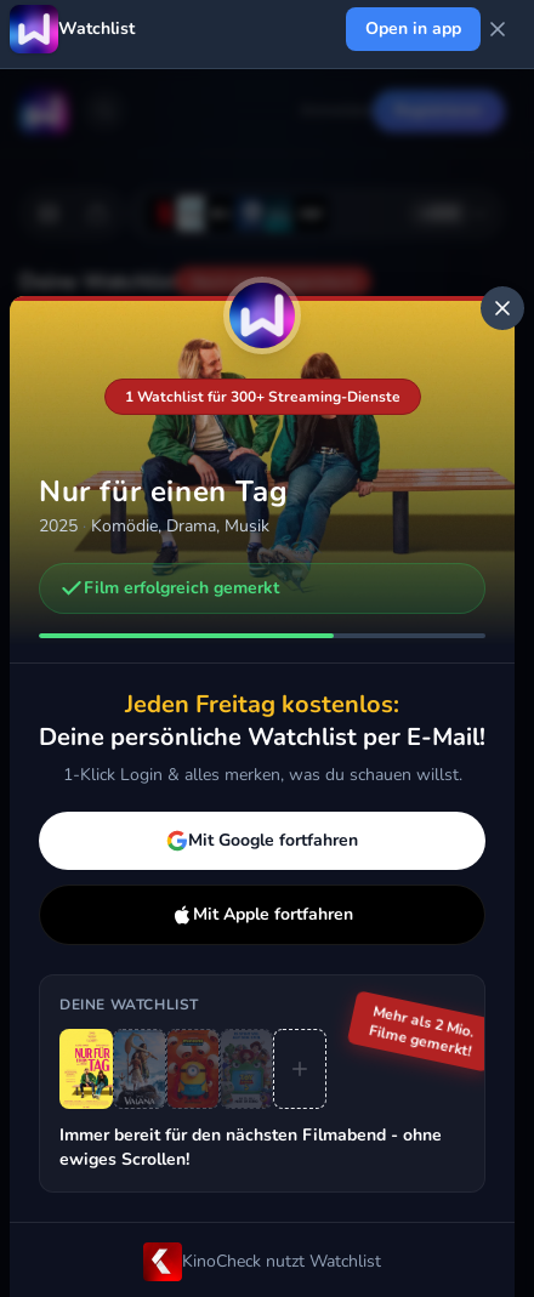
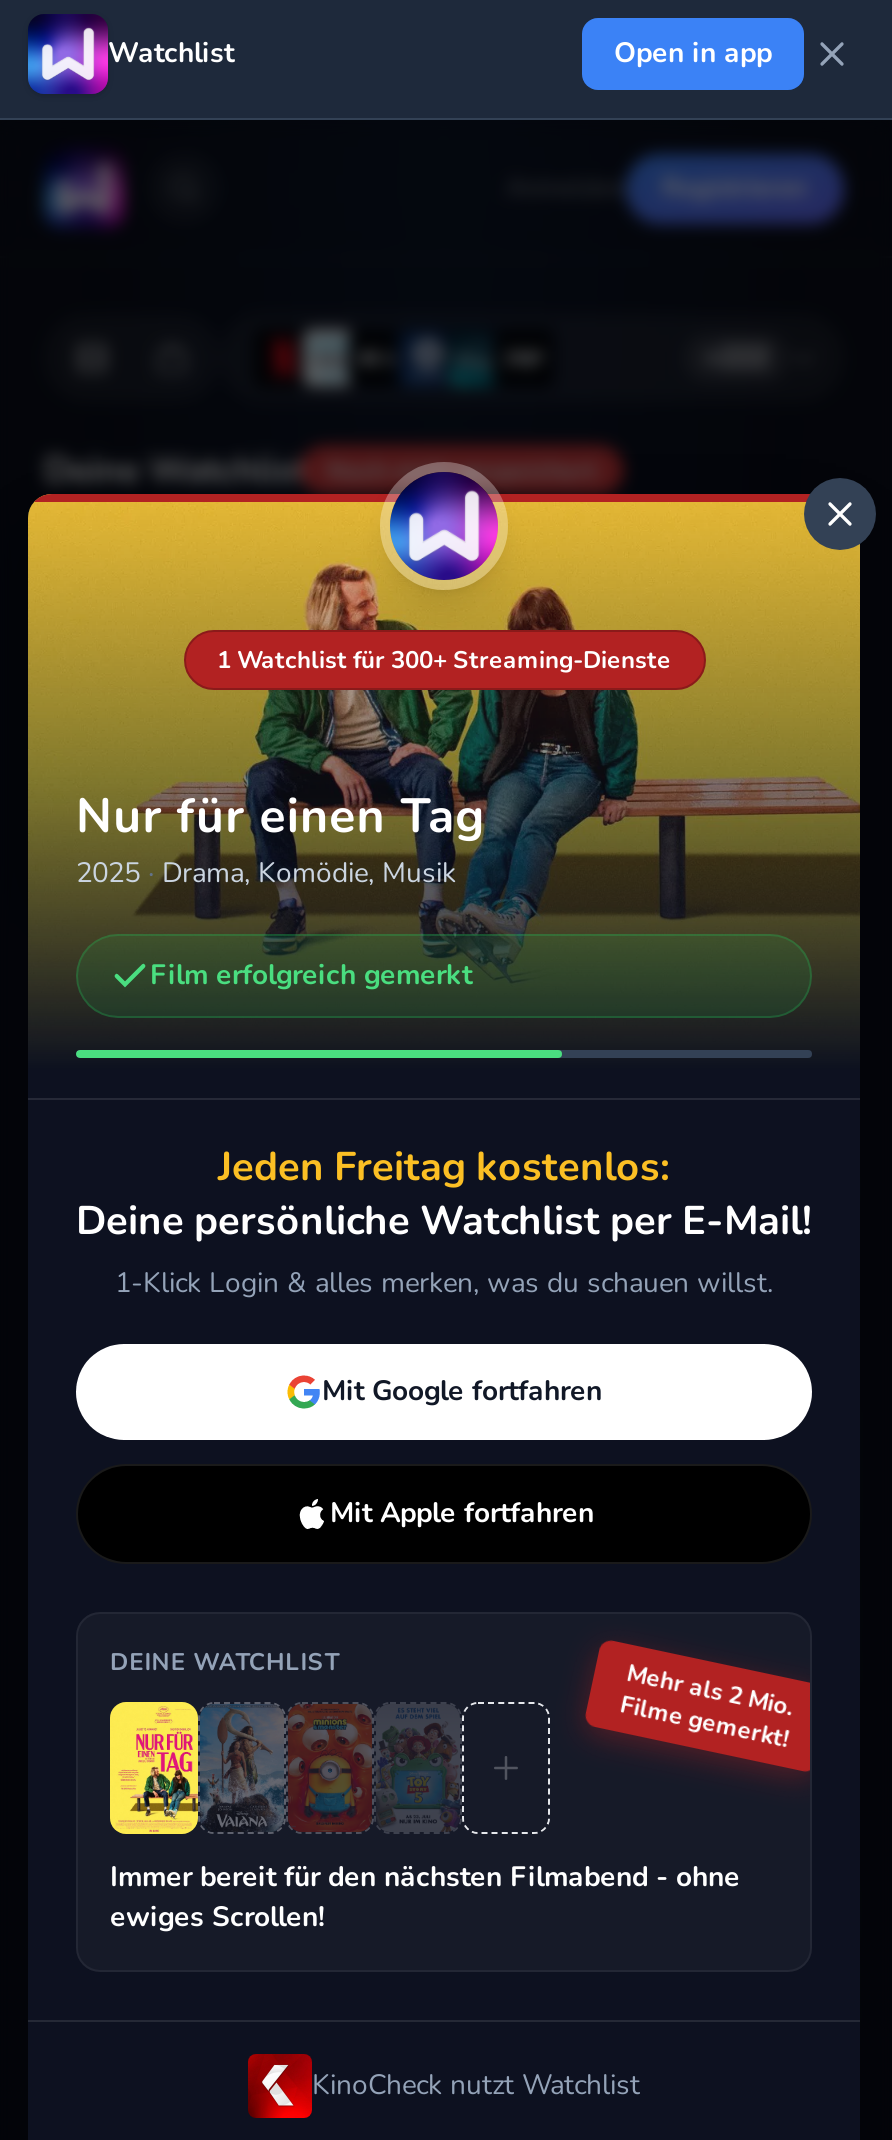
[39,514,269,537] 2025 · Komödie, Drama, Musik -> [76,854,456,892] 2025 · Drama, Komödie, Musik

